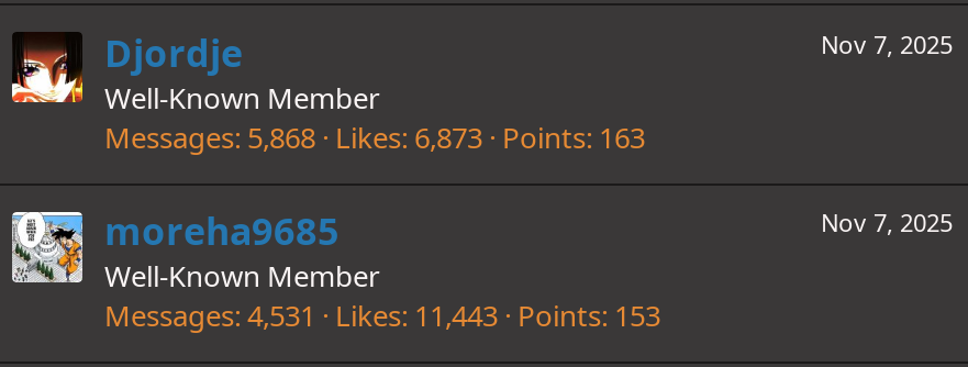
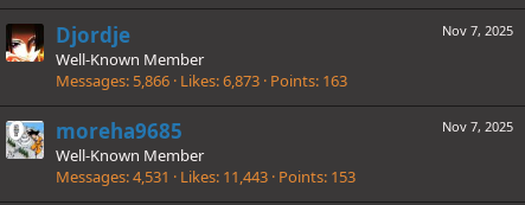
[104,117,645,156] Messages 5,868 Likes 6,873 Points 163 -> [56,69,347,91] Messages 5,866 Likes 6,873 Points 163

